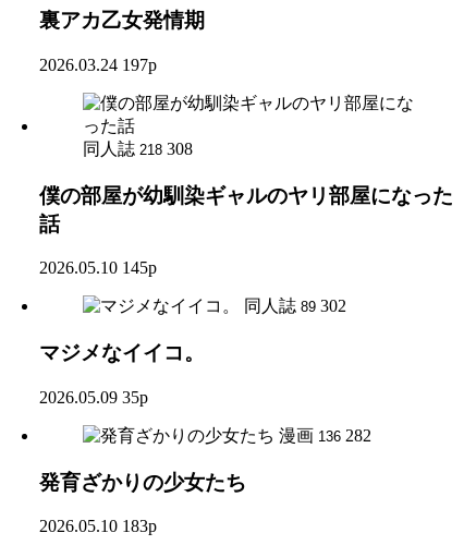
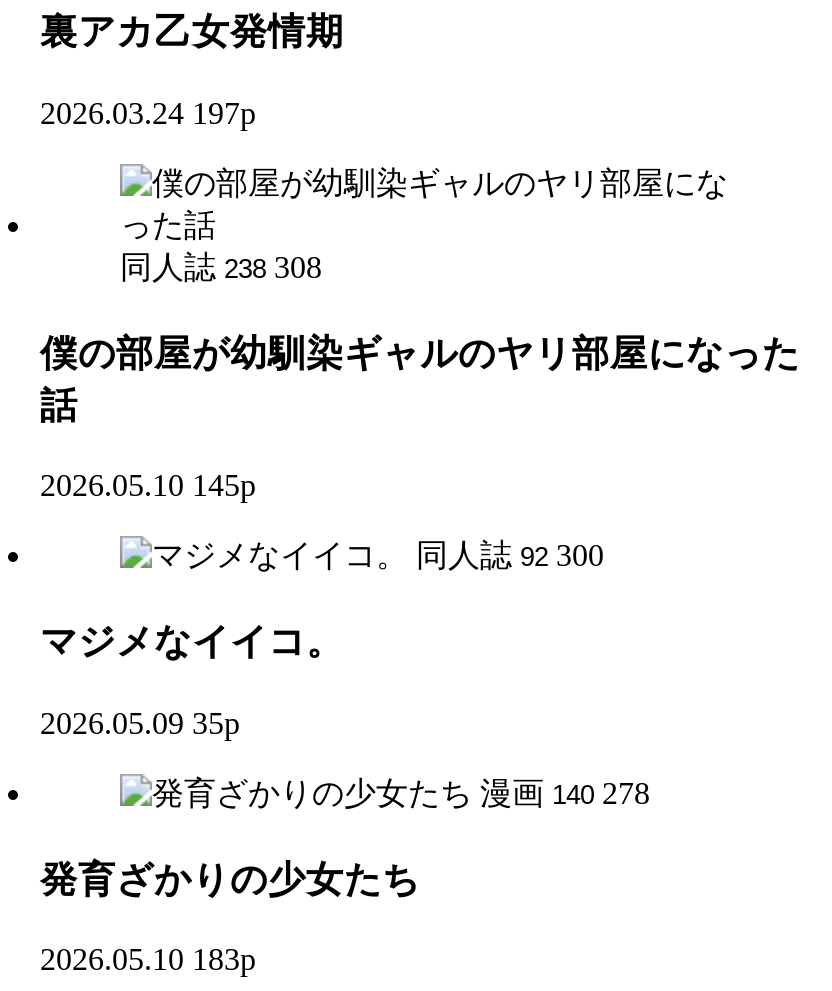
[83,139,193,158] 同人誌 218 308 -> [120,250,322,284] 同人誌 238 308
[244,297,346,315] 同人誌 89 302 -> [416,539,604,573] 同人誌 92 300
[279,426,371,445] 漫画 136 282 -> [480,776,650,810] 漫画 140 278

